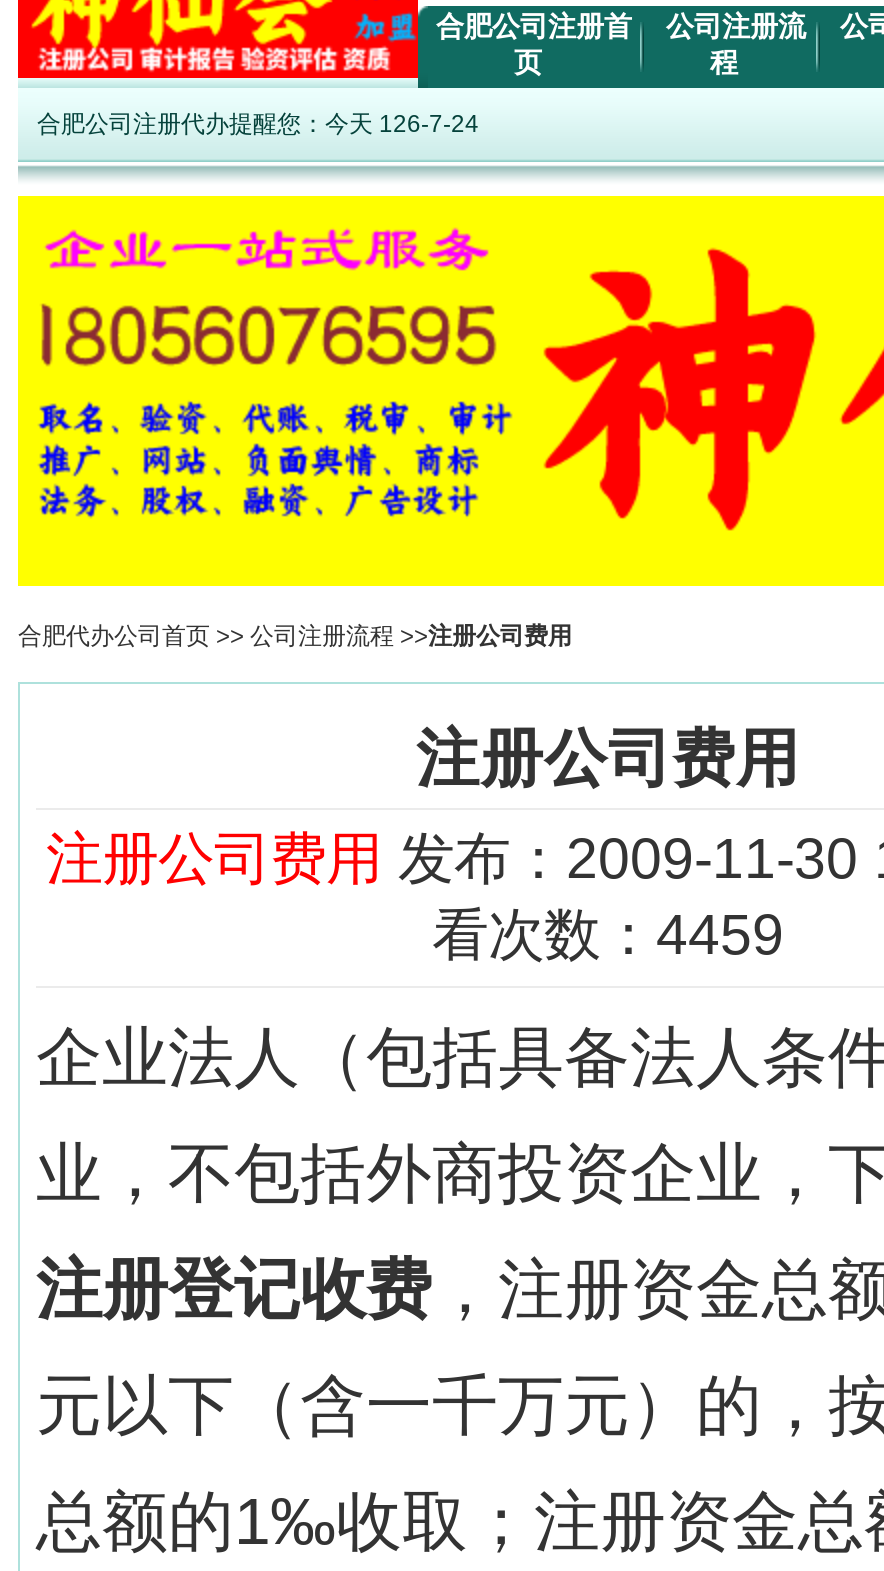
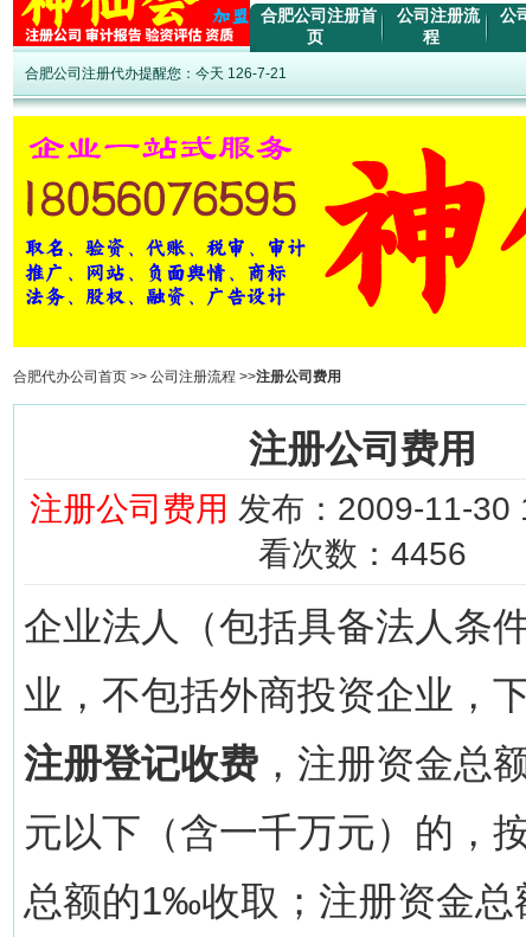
[37,110,479,138] 合肥公司注册代办提醒您：今天126-7-24 -> [24,65,286,82] 合肥公司注册代办提醒您：今天126-7-21
[432,902,784,966] 看次数：4459 -> [258,534,467,572] 看次数：4456

